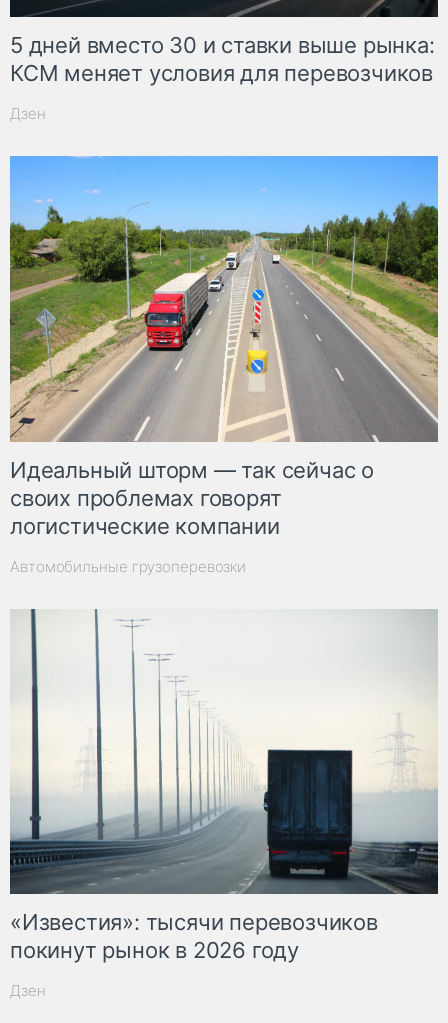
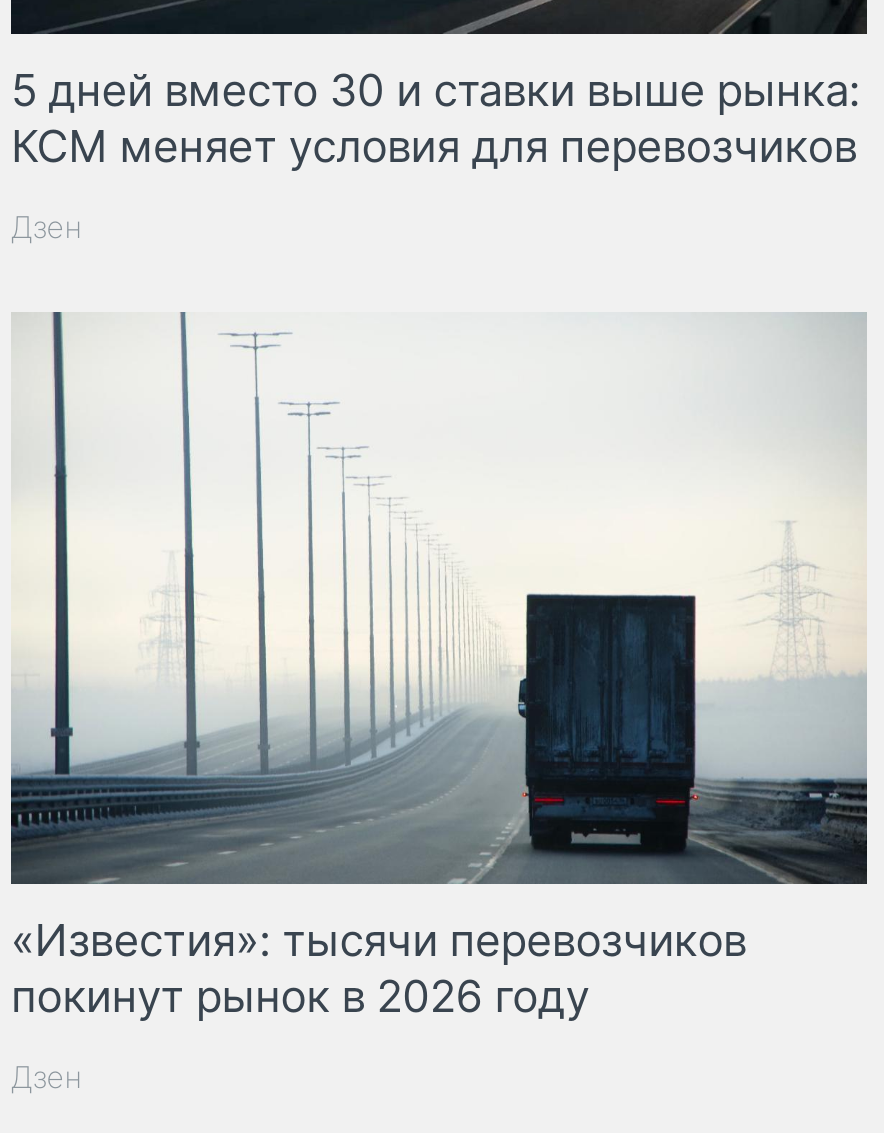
[9,155,439,576] [image] | Идеальный шторм — так сейчас о | своих проблемах говорят | логистические компании | Автомобильные грузоперевозки -> none

